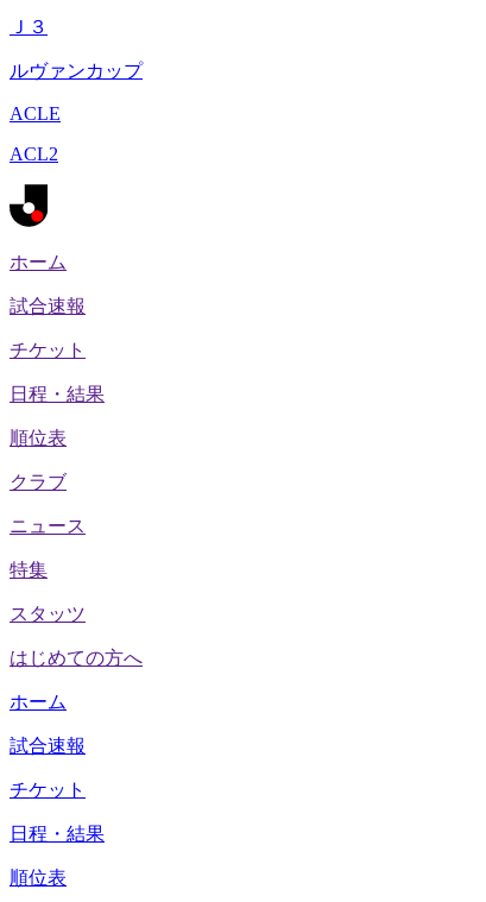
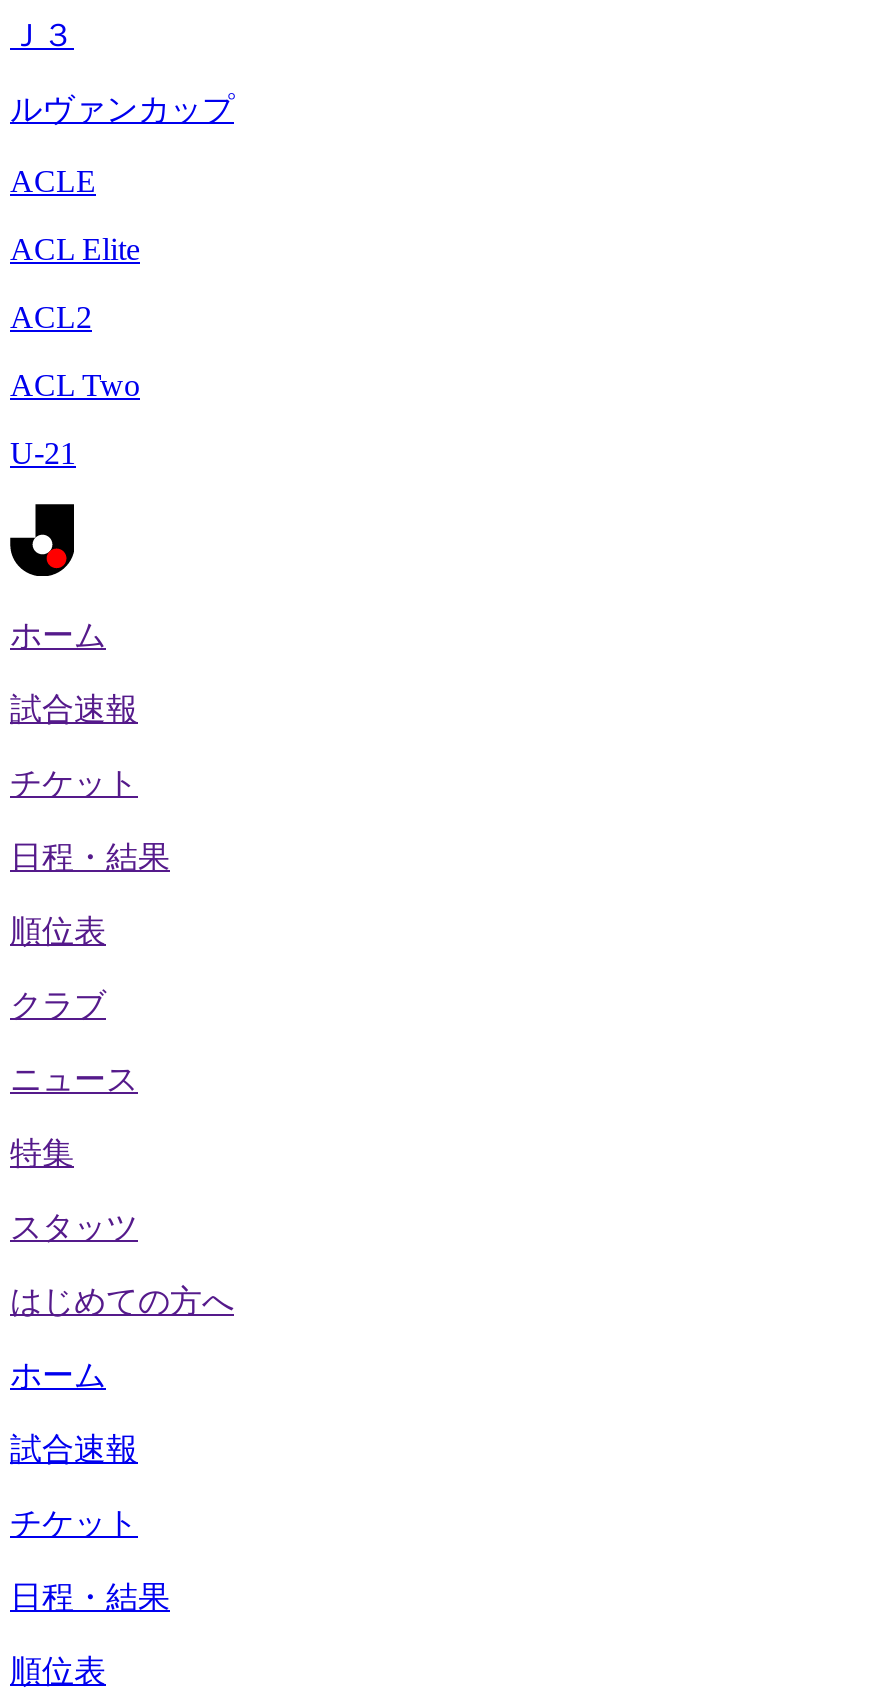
none -> [10,232,140,266] ACL Elite
none -> [10,368,140,470] ACL Two | U-21

